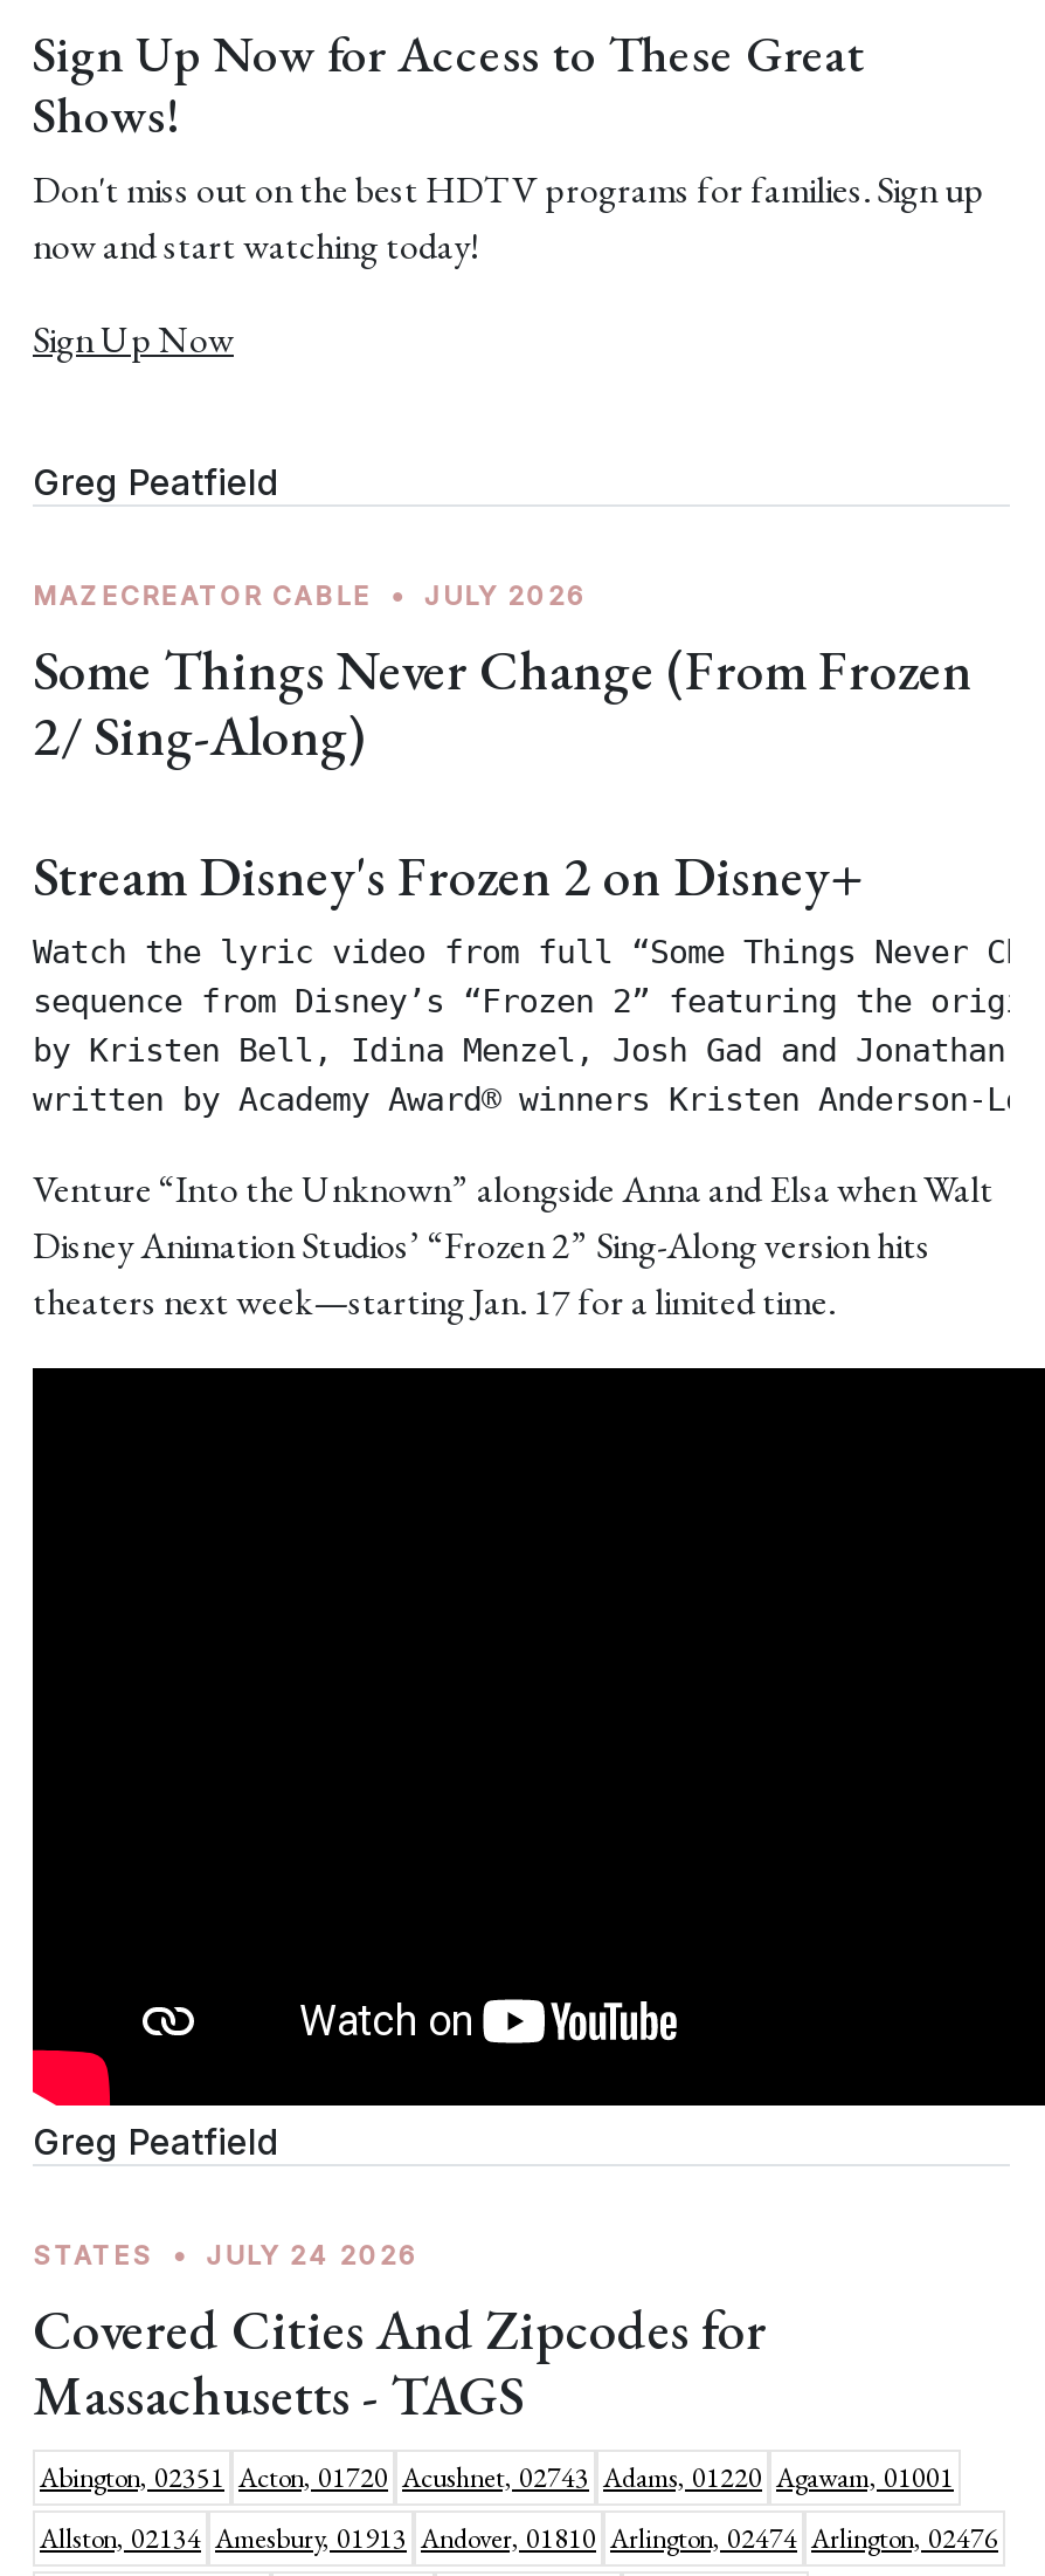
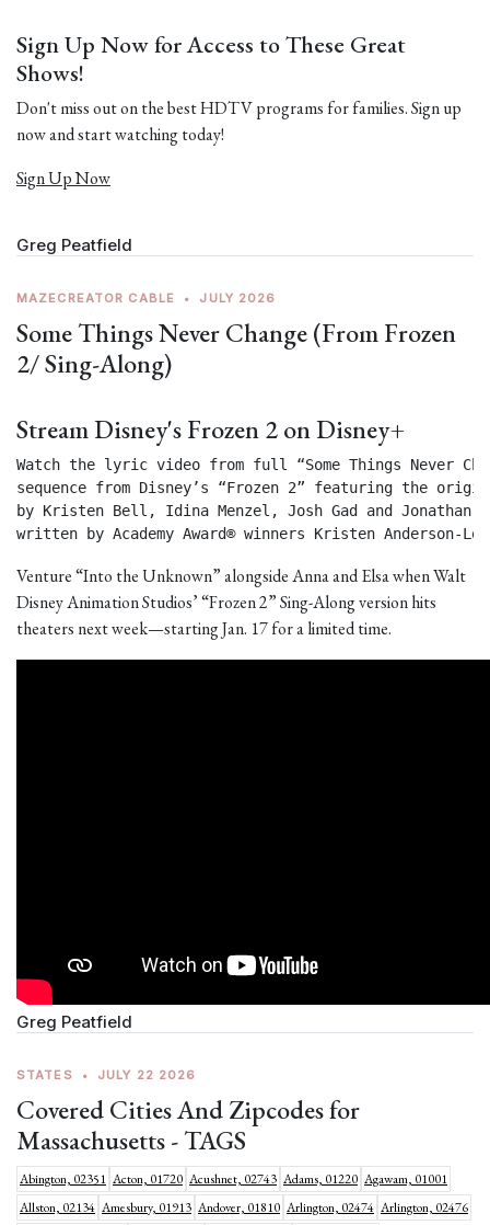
[33,2239,420,2272] STATES • JULY 24 2026 -> [16,1067,196,1083] STATES • JULY 22 2026

